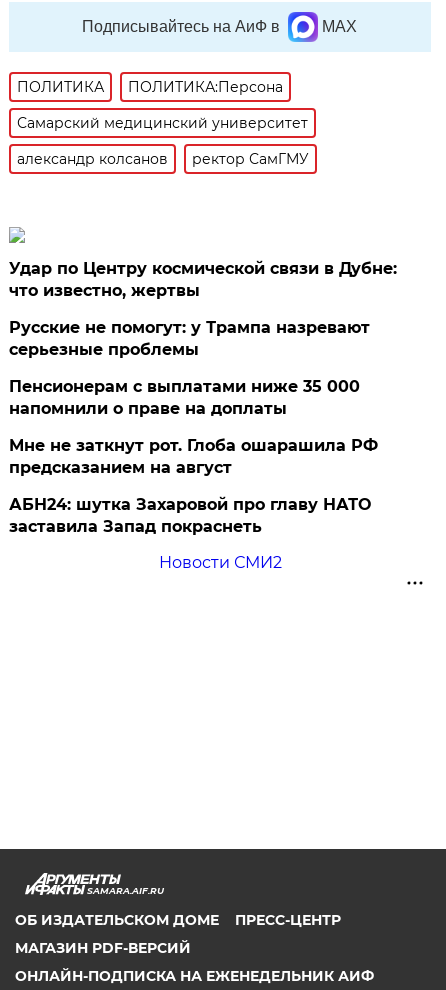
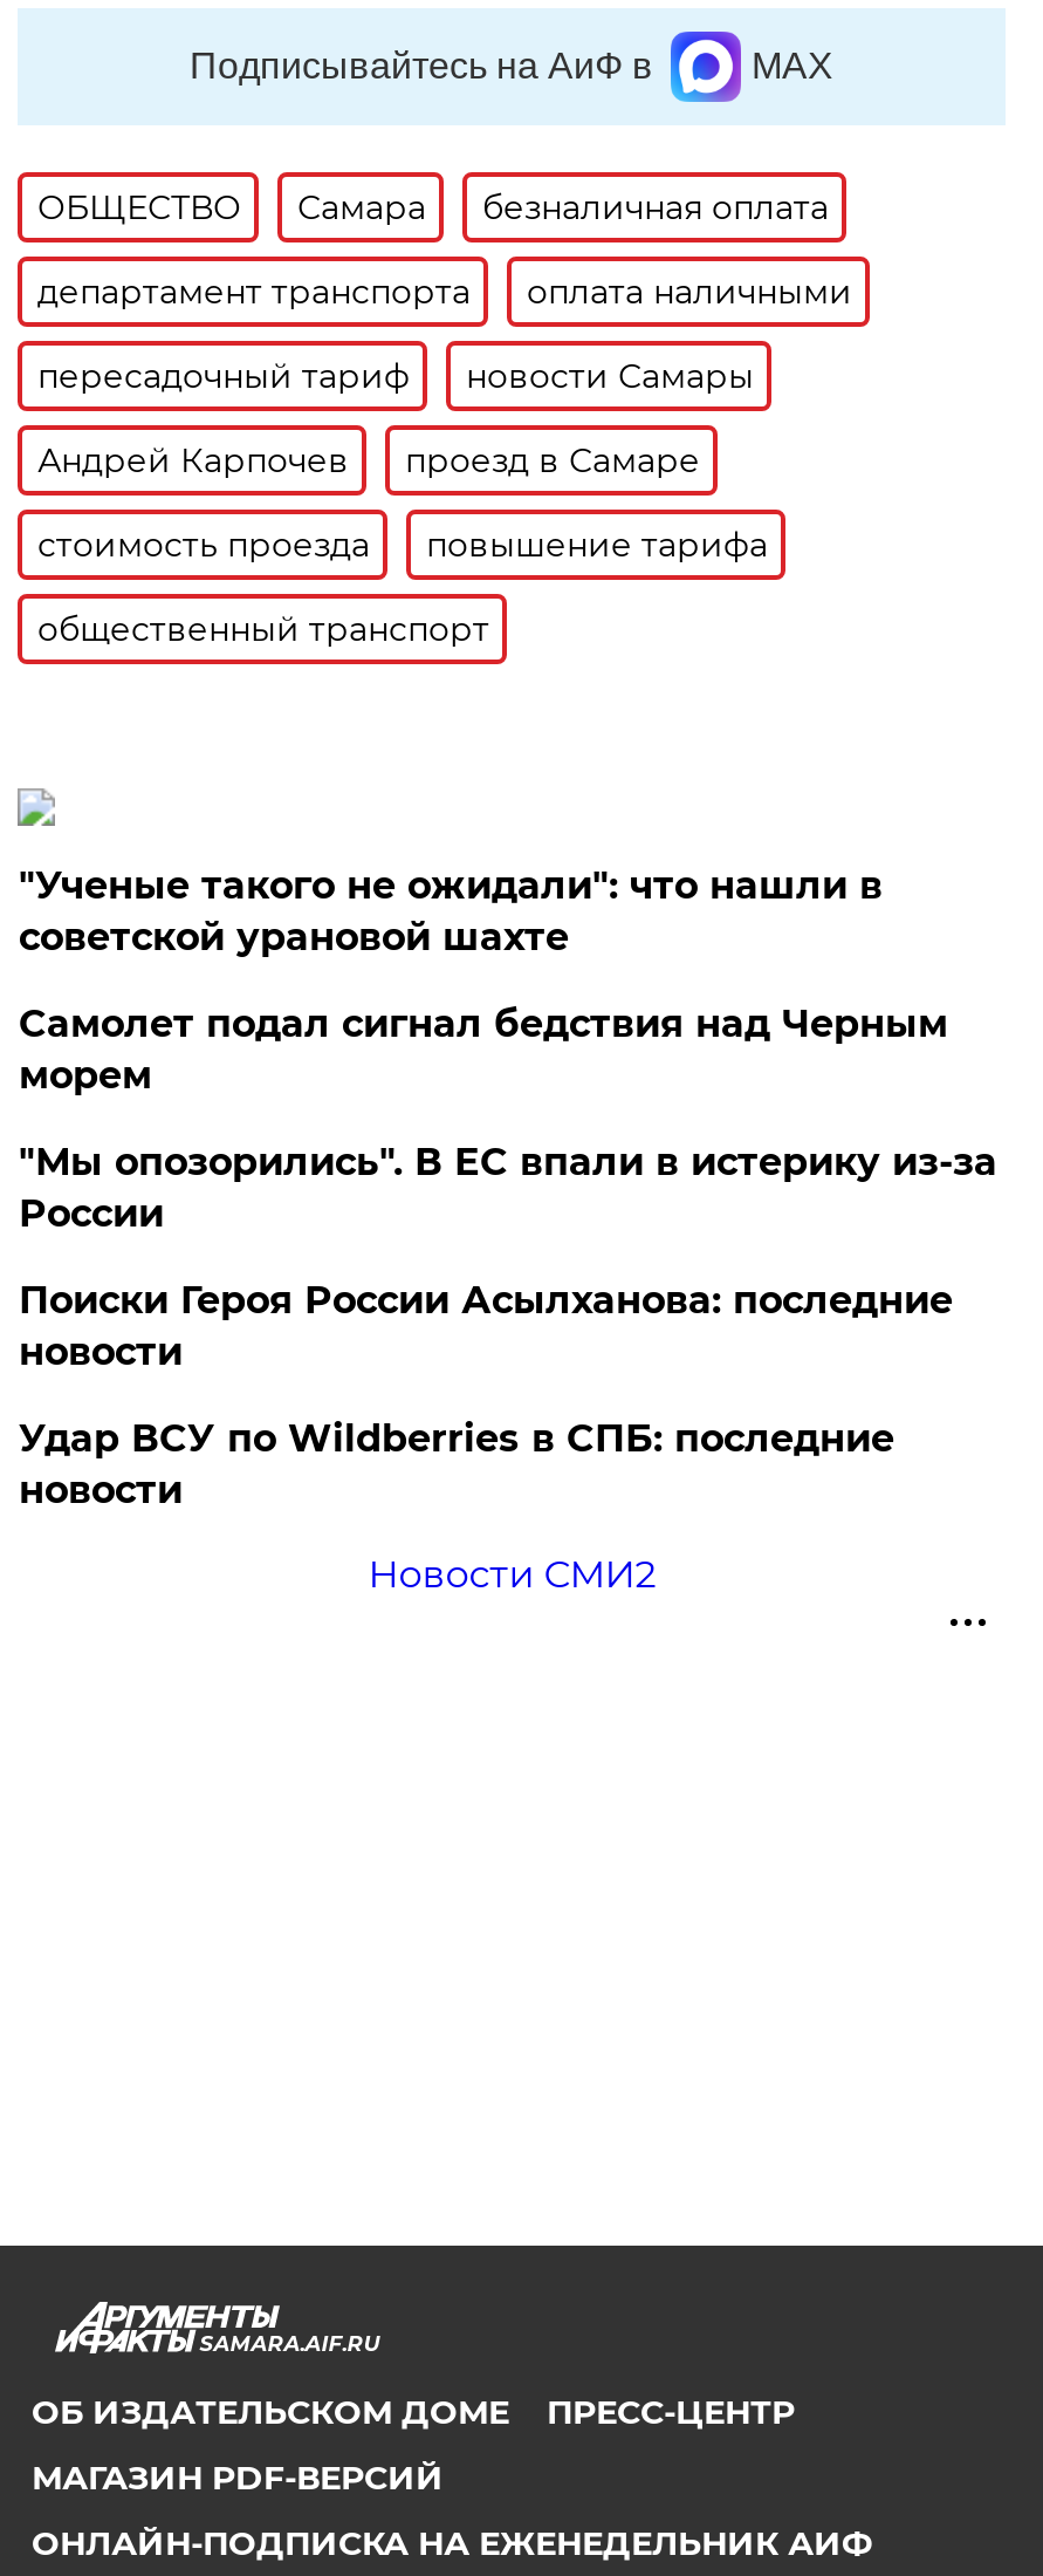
[17,78,309,168] ПОЛИТИКА | ПОЛИТИКА:Персона | Самарский медицинский университет | александр колсанов | ректор СамГМУ -> [37,186,852,650] ОБЩЕСТВО | Самара | безналичная оплата | департамент транспорта | оплата наличными | пересадочный тариф | новости Самары | Андрей Карпочев | проезд в Самаре | стоимость проезда | повышение тарифа | общественный транспорт
[9,259,397,536] Удар по Центру космической связи в Дубне: | что известно, жертвы | Русские не помогут: у Трампа назревают | серьезные проблемы | Пенсионерам с выплатами ниже 35 000 | напомнили о праве на доплаты | Мне не заткнут рот. Глоба ошарашила РФ | предсказанием на август | АБН24: шутка Захаровой про главу НАТО | заставила Запад покраснеть -> [18,863,997,1512] "Ученые такого не ожидали": что нашли в | советской урановой шахте | Самолет подал сигнал бедствия над Черным | морем | "Мы опозорились". В ЕС впали в истерику из-за | России | Поиски Героя России Асылханова: последние | новости | Удар ВСУ по Wildberries в СПБ: последние | новости

